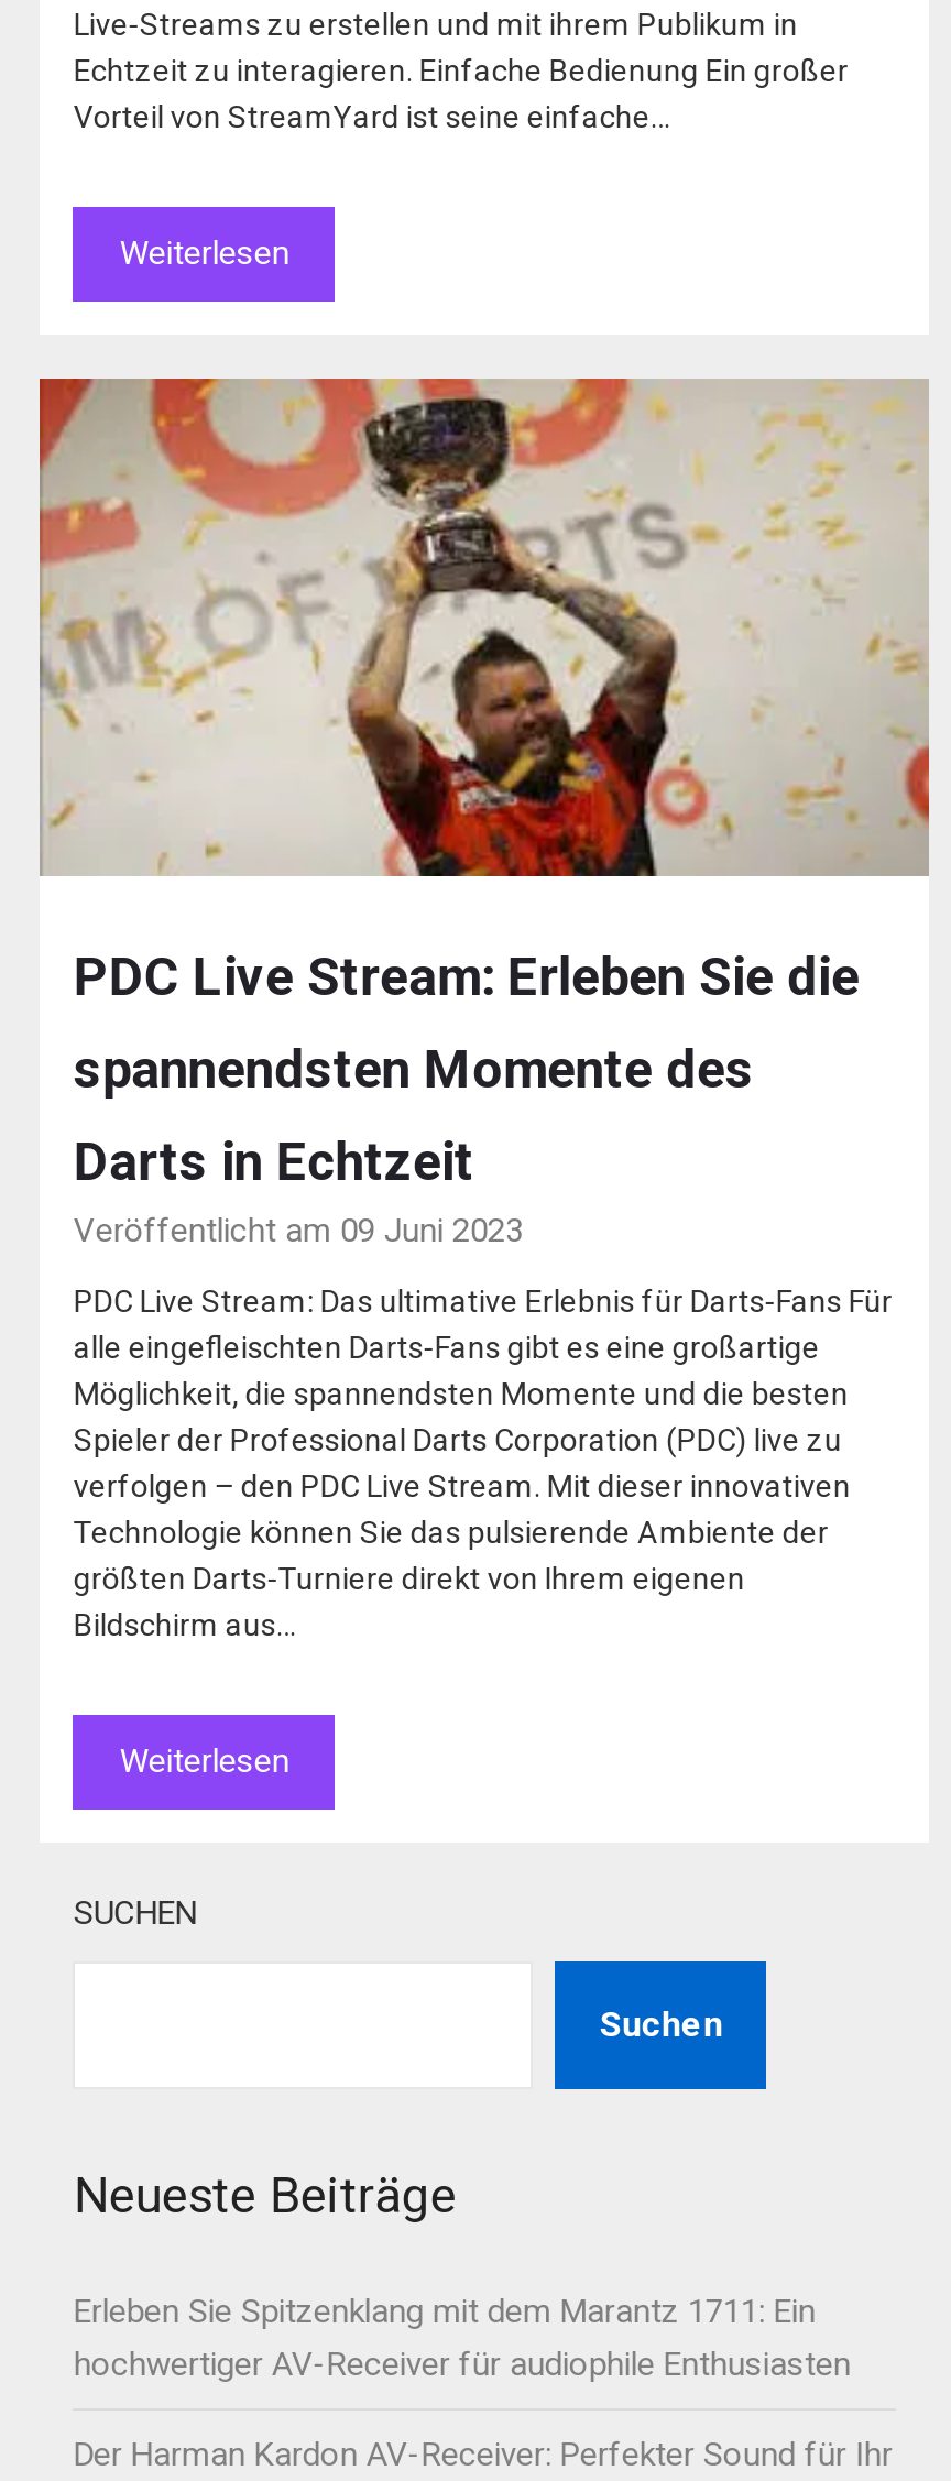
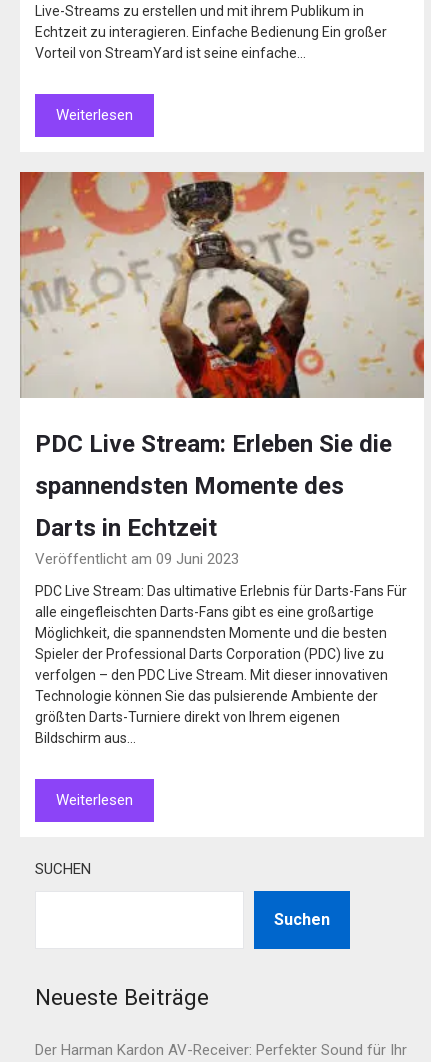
[74,2291,851,2383] Erleben Sie Spitzenklang mit dem Marantz 1711: Ein | hochwertiger AV-Receiver für audiophile Enthusiasten -> none

